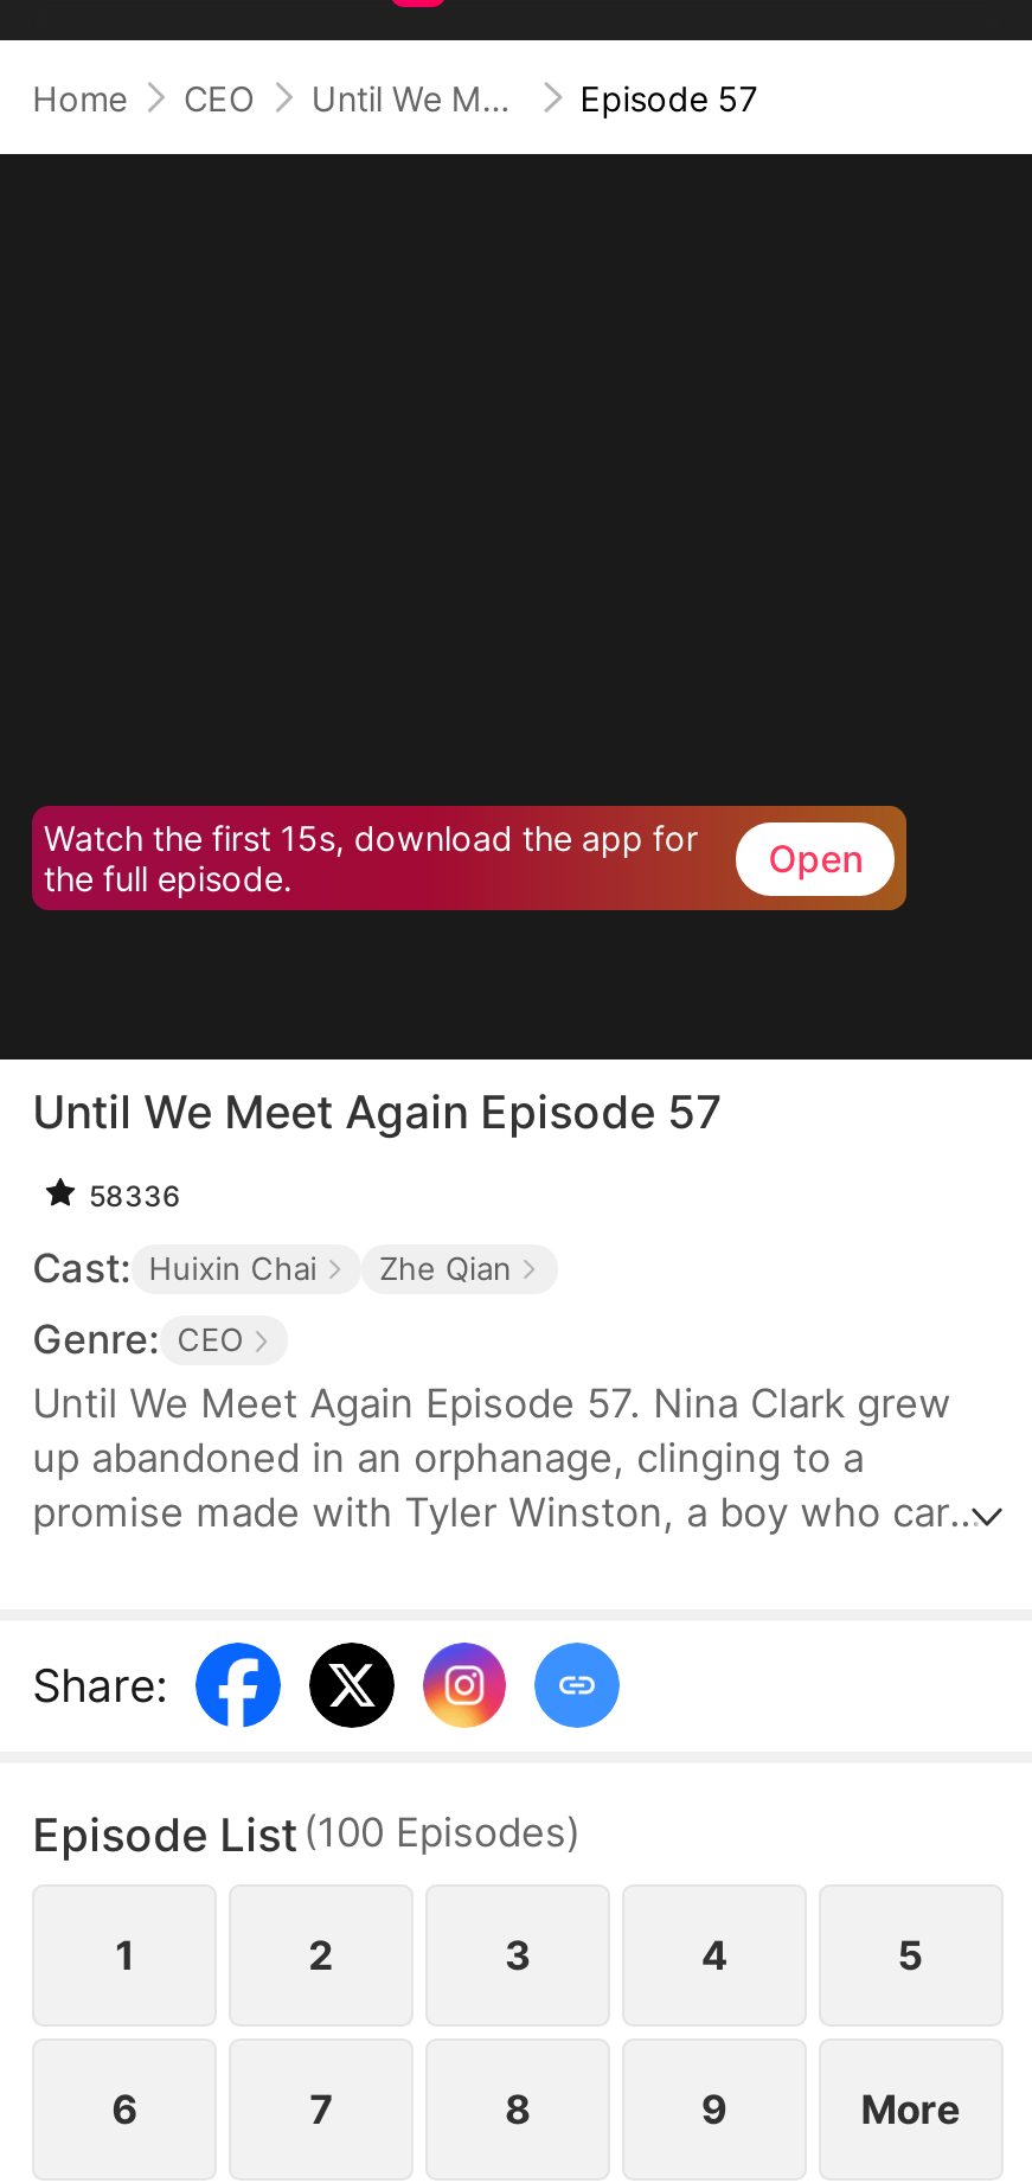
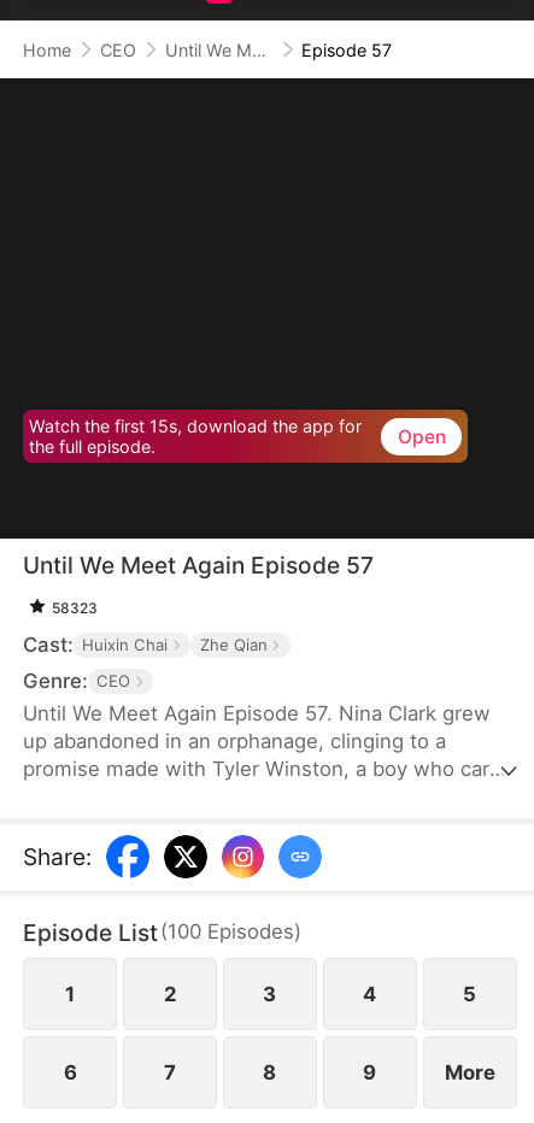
[89,1177,181,1213] 58336 -> [52,598,98,617] 58323

